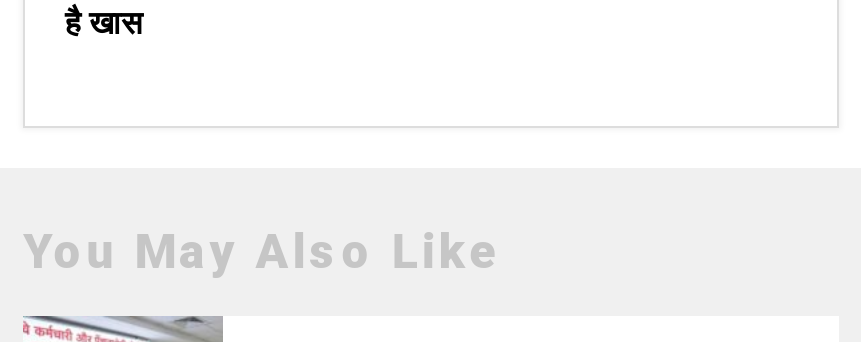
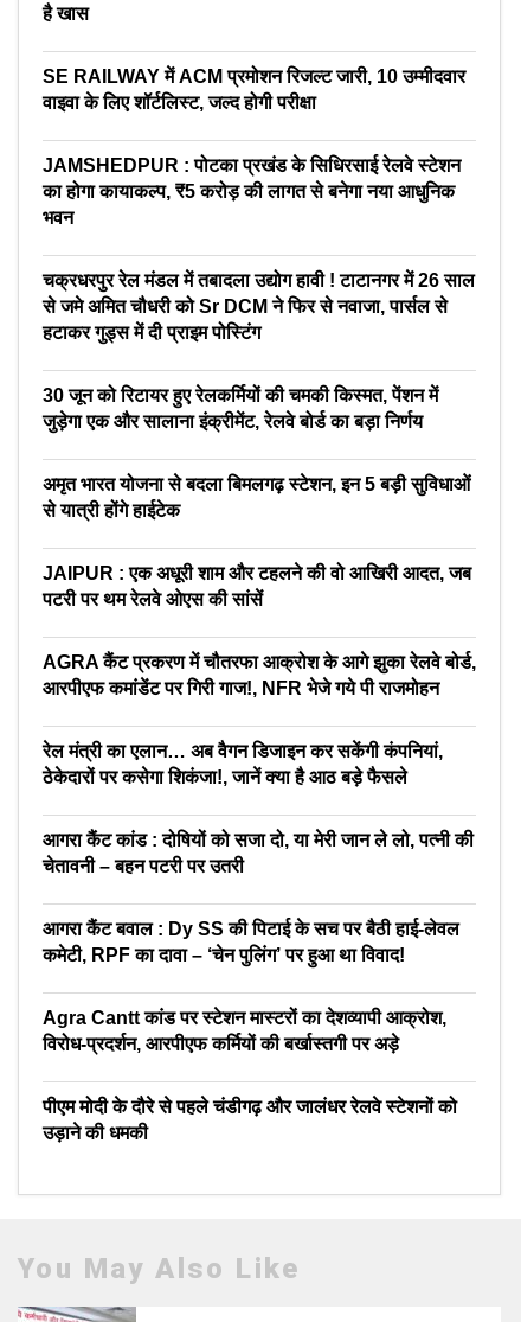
none -> [43,67,476,1143] SE RAILWAY में ACM प्रमोशन रिजल्ट जारी, 10 उम्मीदवार | वाइवा के लिए शॉर्टलिस्ट, जल्द होगी परीक्षा | JAMSHEDPUR : पोटका प्रखंड के सिधिरसाई रेलवे स्टेशन | का होगा कायाकल्प, ₹5 करोड़ की लागत से बनेगा नया आधुनिक | भवन | चक्रधरपुर रेल मंडल में तबादला उद्योग हावी ! टाटानगर में 26 साल | से जमे अमित चौधरी को Sr DCM ने फिर से नवाजा, पार्सल से | हटाकर गुड्स में दी प्राइम पोस्टिंग | 30 जून को रिटायर हुए रेलकर्मियों की चमकी किस्मत, पेंशन में | जुड़ेगा एक और सालाना इंक्रीमेंट, रेलवे बोर्ड का बड़ा निर्णय | अमृत भारत योजना से बदला बिमलगढ़ स्टेशन, इन 5 बड़ी सुविधाओं | से यात्री होंगे हाईटेक | JAIPUR : एक अधूरी शाम और टहलने की वो आखिरी आदत, जब | पटरी पर थम रेलवे ओएस की सांसें | AGRA कैंट प्रकरण में चौतरफा आक्रोश के आगे झुका रेलवे बोर्ड, | आरपीएफ कमांडेंट पर गिरी गाज!, NFR भेजे गये पी राजमोहन | रेल मंत्री का एलान… अब वैगन डिजाइन कर सकेंगी कंपनियां, | ठेकेदारों पर कसेगा शिकंजा!, जानें क्या है आठ बड़े फैसले | आगरा कैंट कांड : दोषियों को सजा दो, या मेरी जान ले लो, पत्नी की | चेतावनी – बहन पटरी पर उतरी | आगरा कैंट बवाल : Dy SS की पिटाई के सच पर बैठी हाई-लेवल | कमेटी, RPF का दावा – ‘चेन पुलिंग’ पर हुआ था विवाद! | Agra Cantt कांड पर स्टेशन मास्टरों का देशव्यापी आक्रोश, | विरोध-प्रदर्शन, आरपीएफ कर्मियों की बर्खास्तगी पर अड़े | पीएम मोदी के दौरे से पहले चंडीगढ़ और जालंधर रेलवे स्टेशनों को | उड़ाने की धमकी

